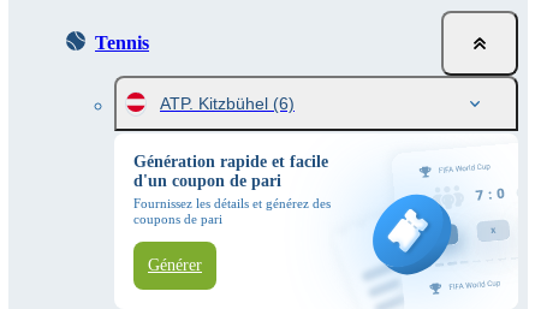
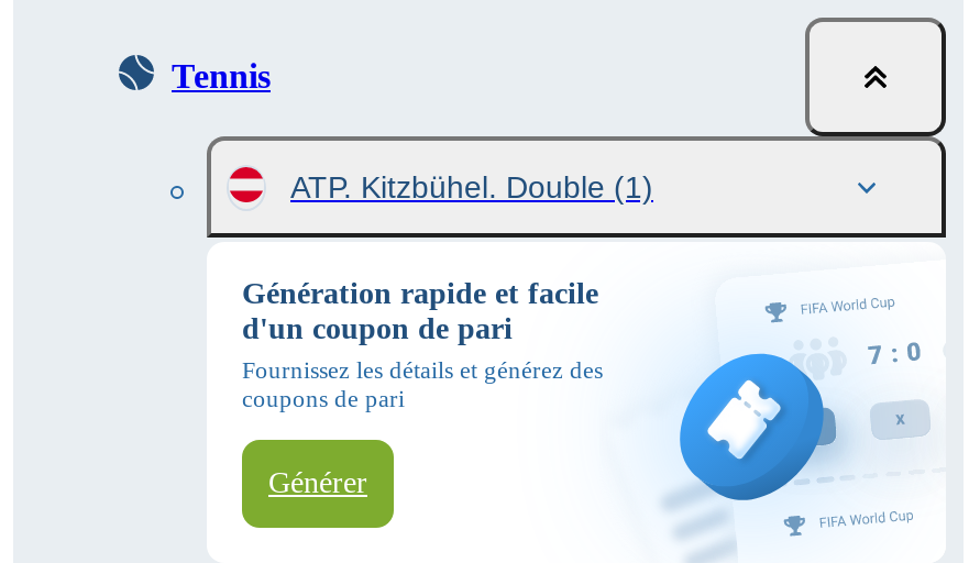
[160,94,295,113] ATP. Kitzbühel (6) -> [290,169,653,205] ATP. Kitzbühel. Double (1)

